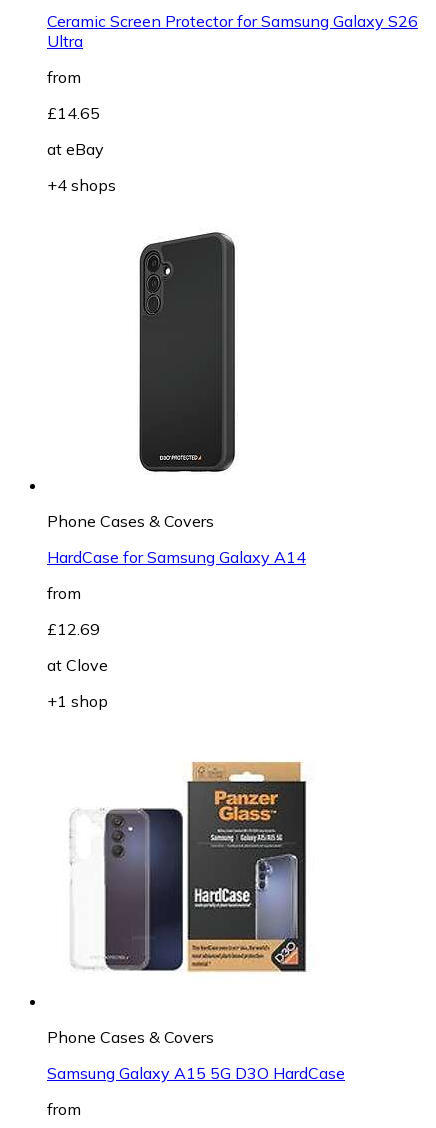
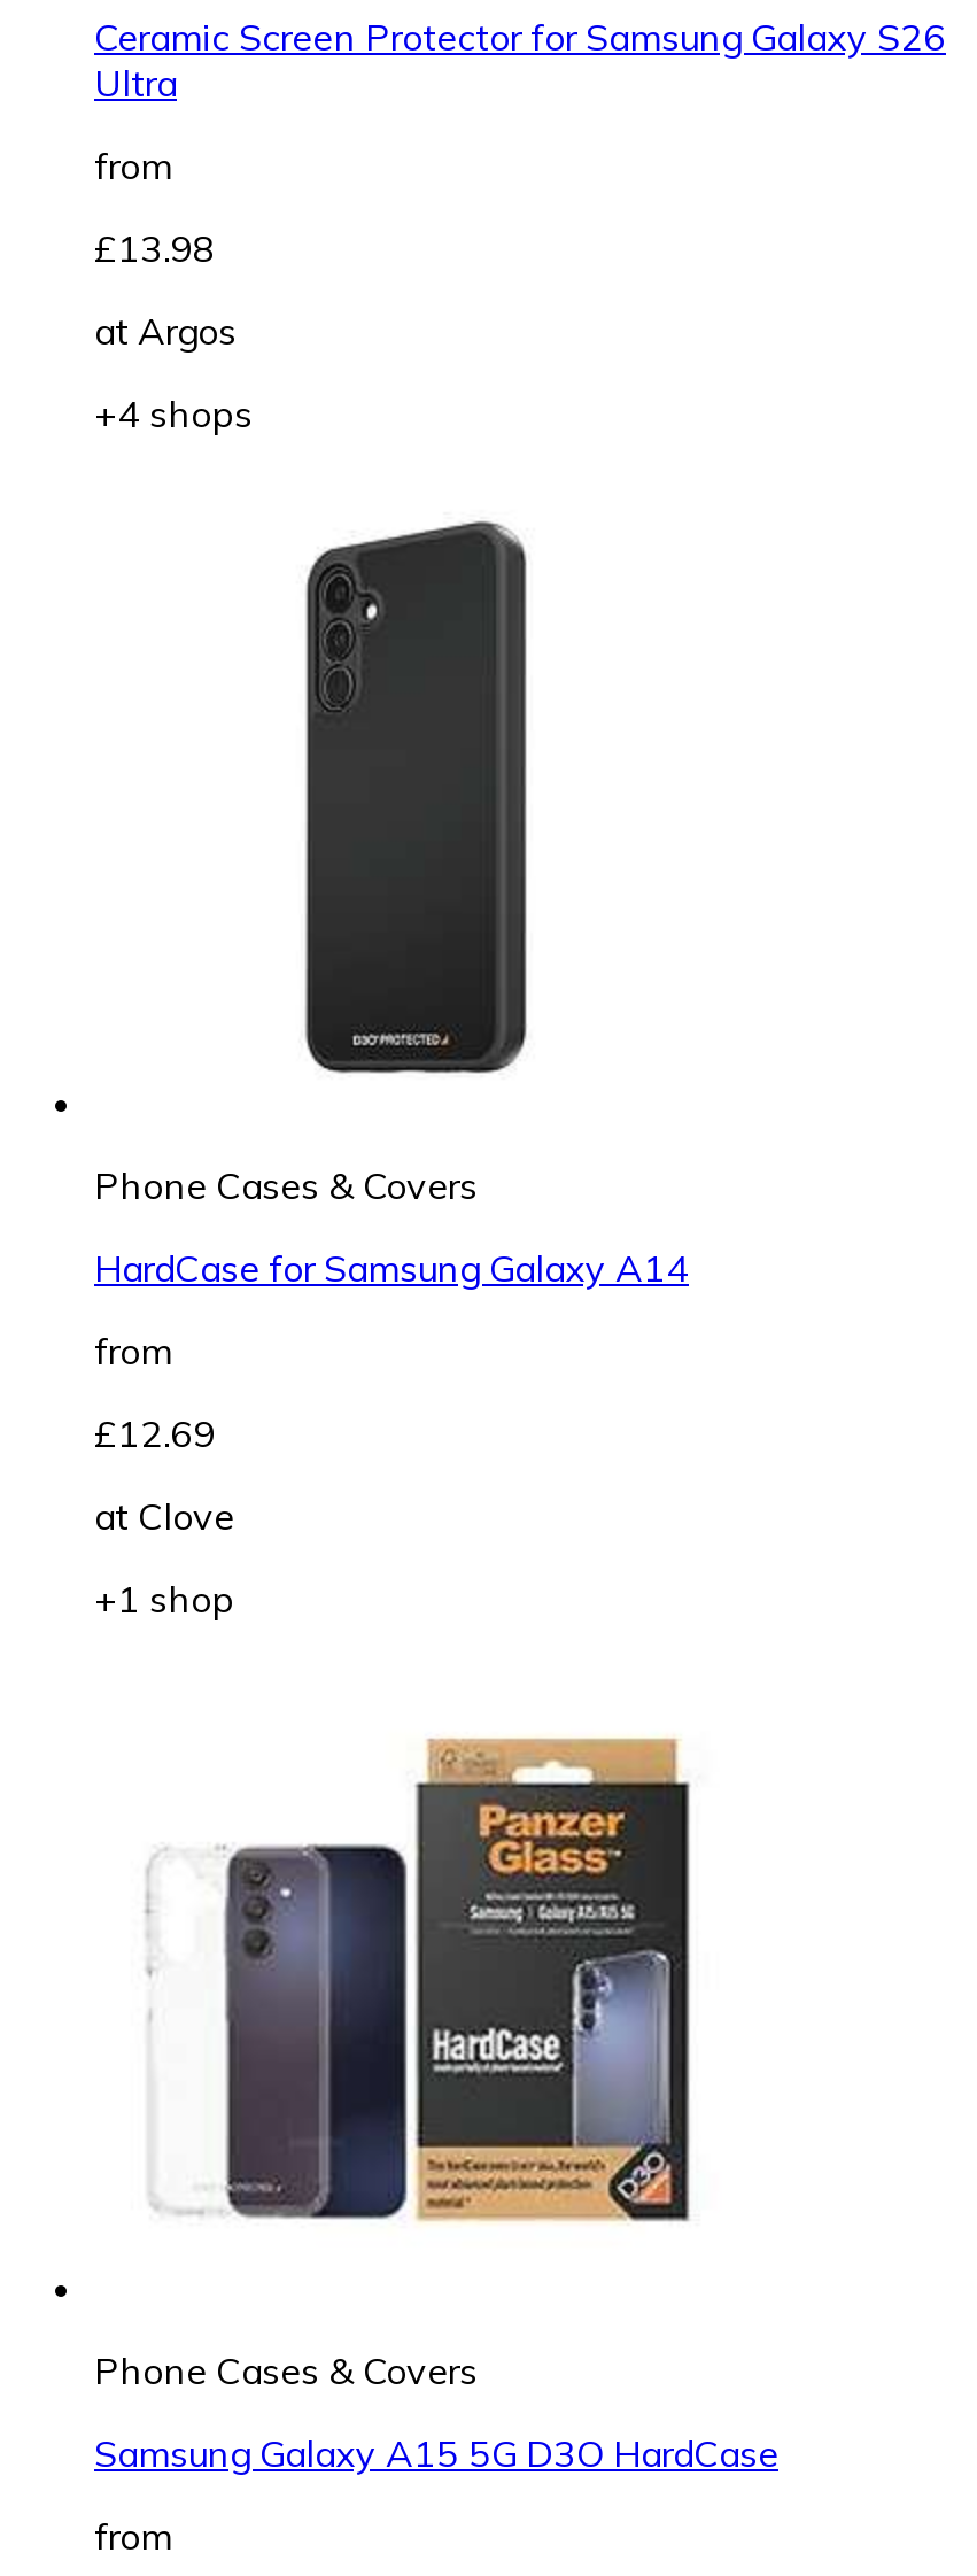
[47,103,100,123] £14.65 -> [94,226,216,272] £13.98
[47,139,104,159] at eBay -> [94,308,237,354] at Argos

